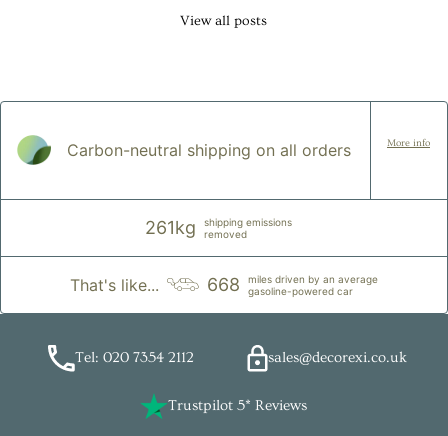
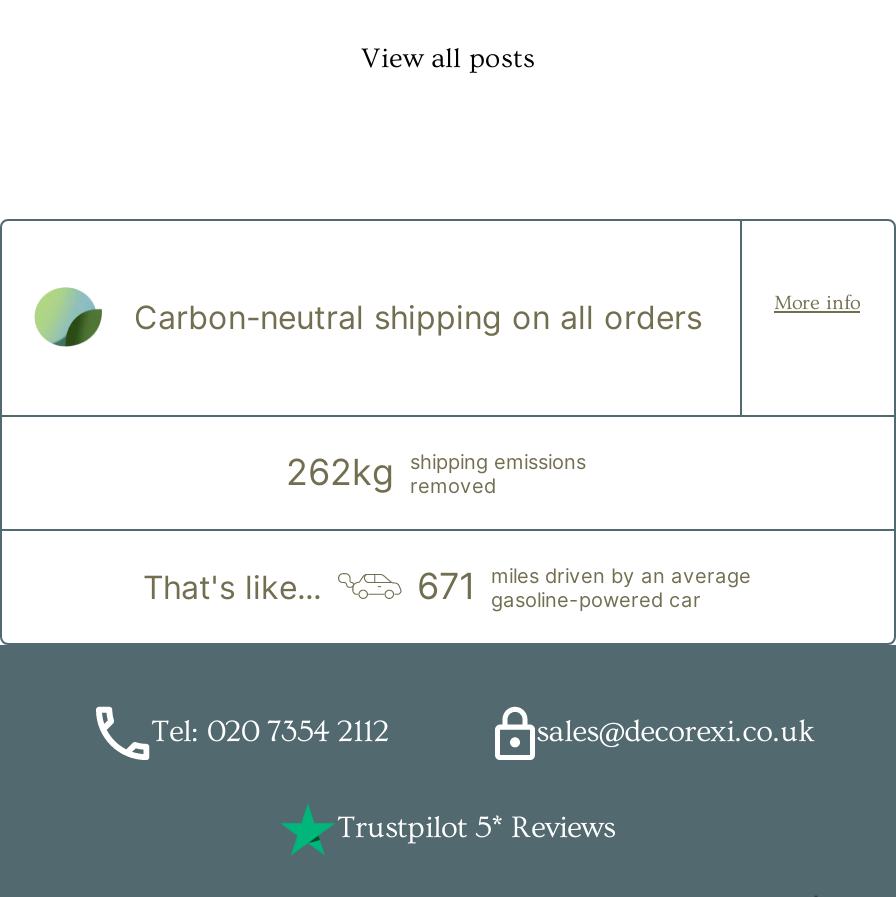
[144,215,291,239] 261kg shipping emissions removed -> [286,448,586,496] 262kg shipping emissions removed
[206,272,377,296] 668 miles driven by an average gasoline-powered car -> [417,562,751,610] 671 miles driven by an average gasoline-powered car

